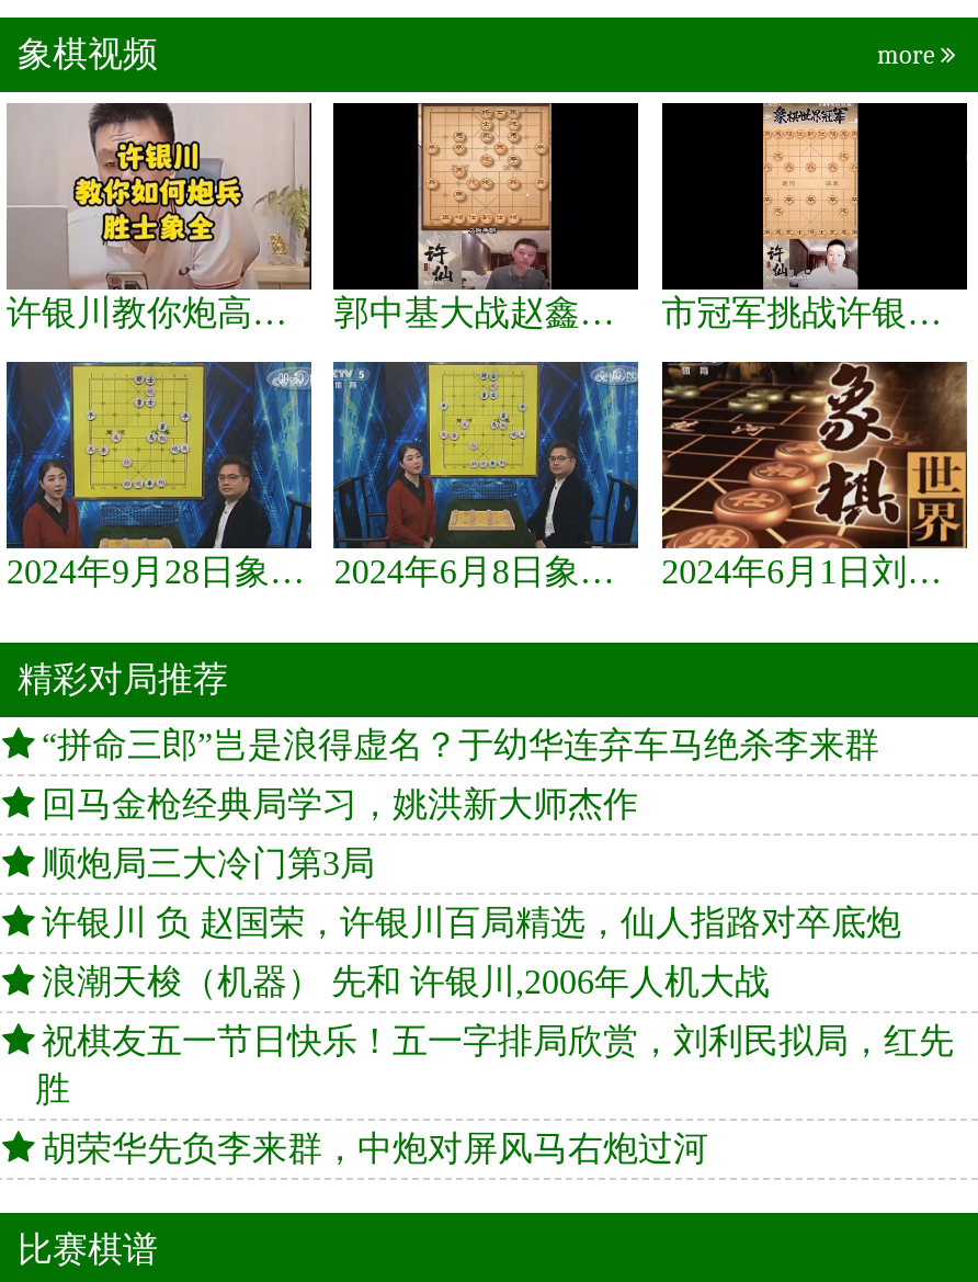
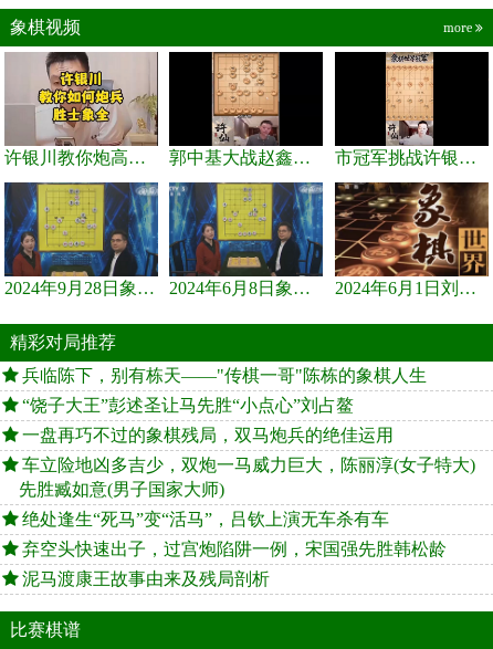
[42,727,879,764] “拼命三郎”岂是浪得虚名？于幼华连弃车马绝杀李来群 -> [22,366,427,385] 兵临陈下，别有栋天——"传棋一哥"陈栋的象棋人生
[42,786,638,823] 回马金枪经典局学习，姚洪新大师杰作 -> [22,396,354,415] “饶子大王”彭述圣让马先胜“小点心”刘占鳌
[42,845,375,883] 顺炮局三大冷门第3局 -> [22,426,394,445] 一盘再巧不过的象棋残局，双马炮兵的绝佳运用
[42,905,901,942] 许银川 负 赵国荣，许银川百局精选，仙人指路对卒底炮 -> [19,456,475,499] 车立险地凶多吉少，双炮一马威力巨大，陈丽淳(女子特大) | 先胜臧如意(男子国家大师)
[42,964,770,1001] 浪潮天梭（机器） 先和 许银川,2006年人机大战 -> [22,510,389,529] 绝处逢生“死马”变“活马”，吕钦上演无车杀有车
[35,1023,954,1109] 祝棋友五一节日快乐！五一字排局欣赏，刘利民拟局，红先 | 胜 -> [22,540,447,559] 弃空头快速出子，过宫炮陷阱一例，宋国强先胜韩松龄
[42,1130,708,1168] 胡荣华先负李来群，中炮对屏风马右炮过河 -> [22,570,270,589] 泥马渡康王故事由来及残局剖析

